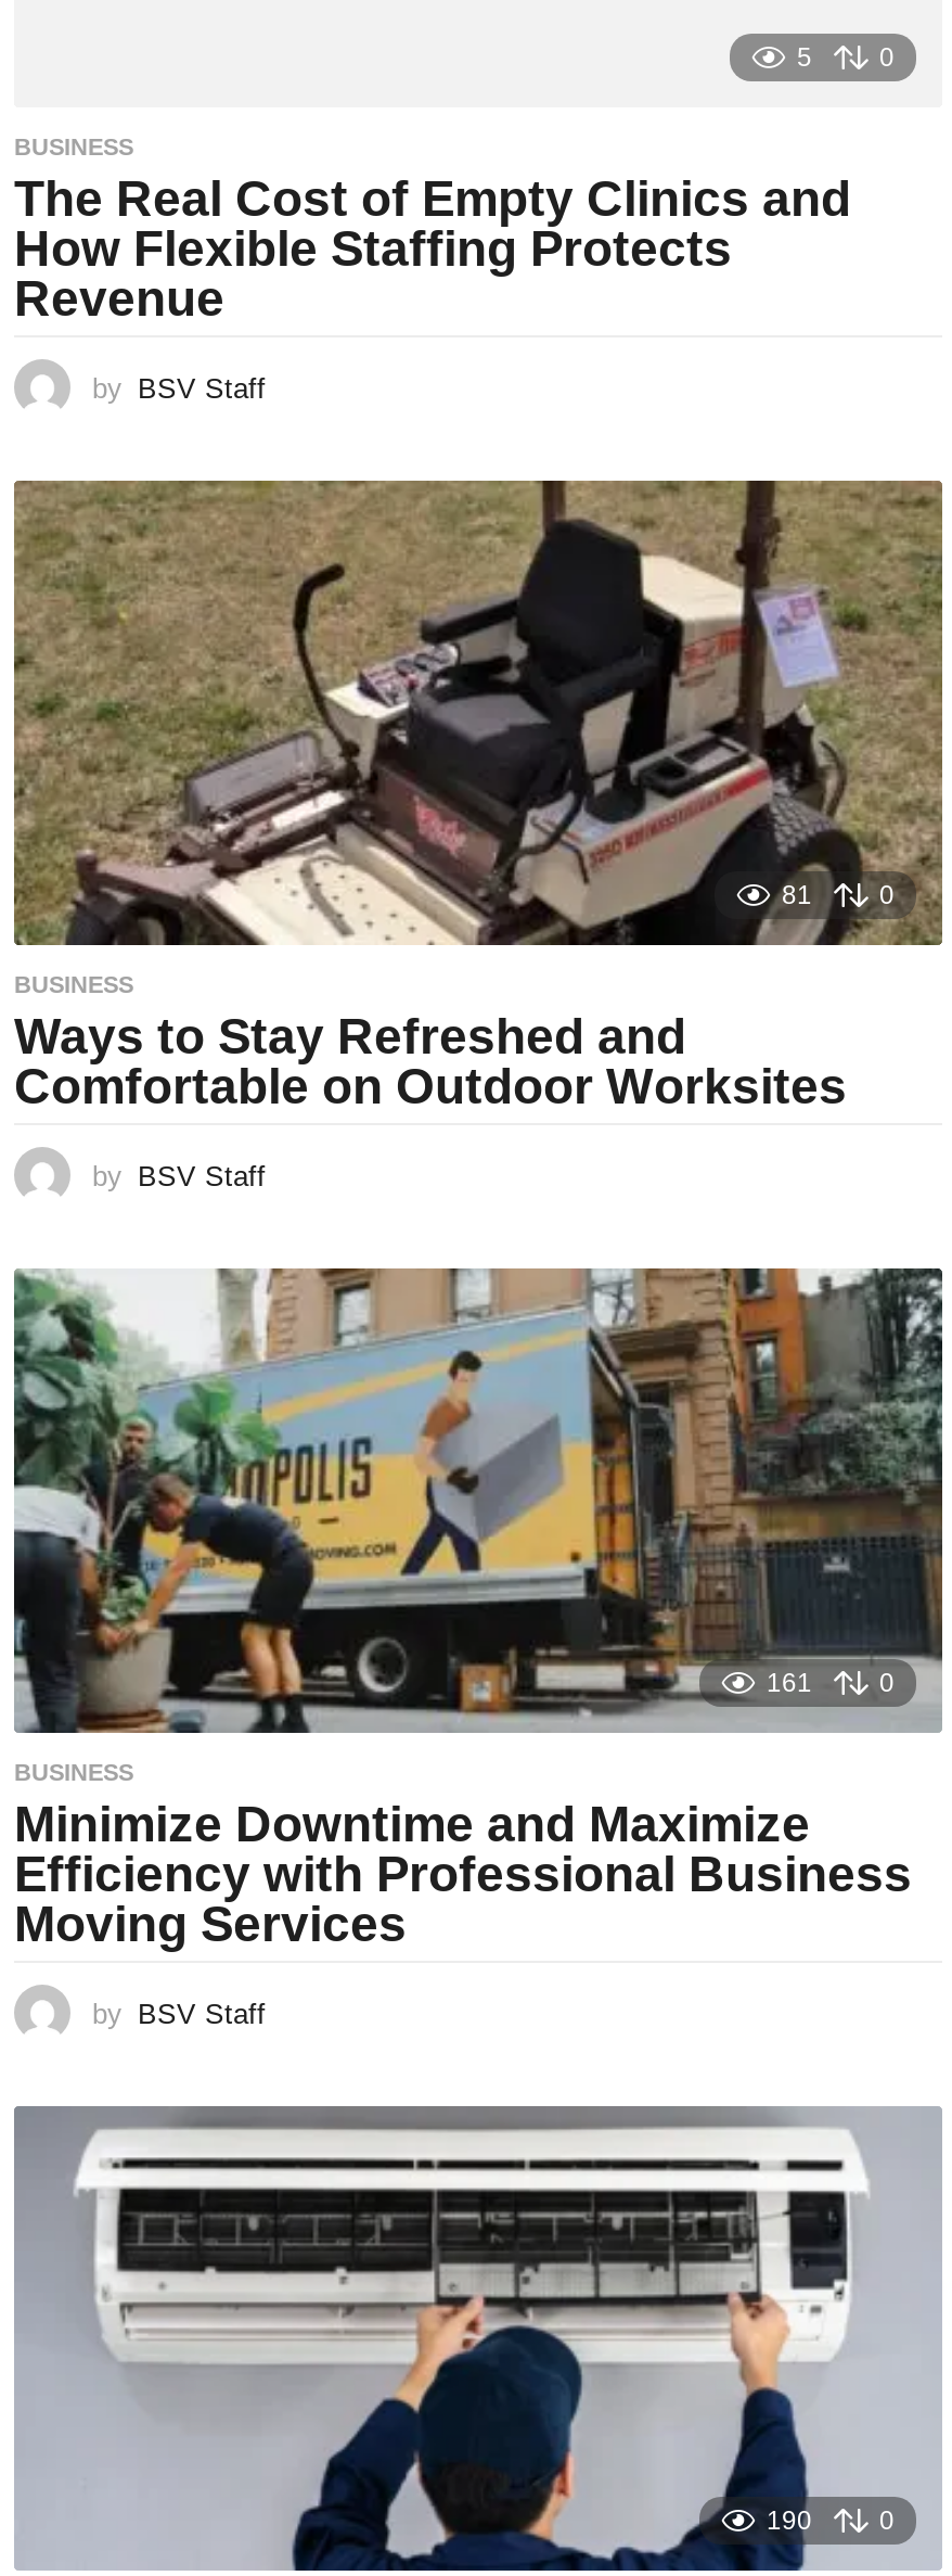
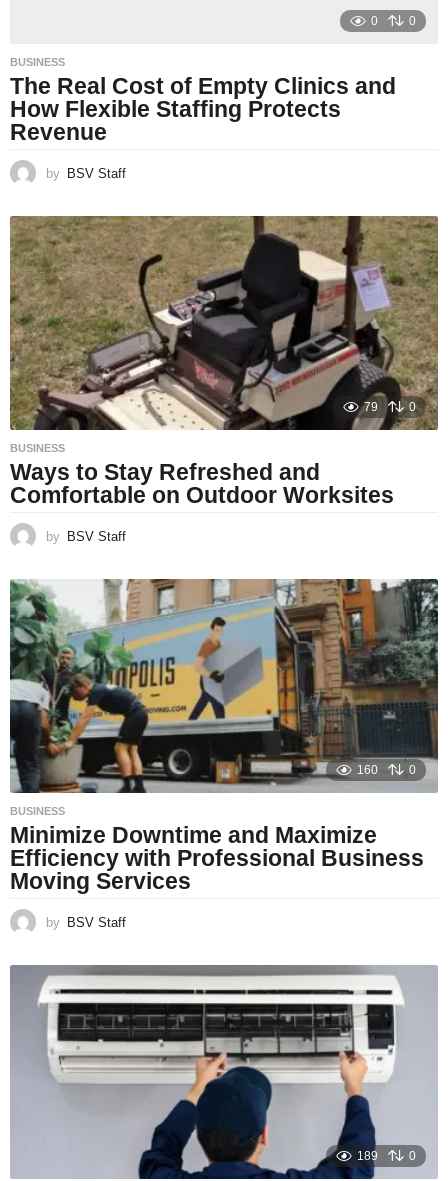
[797,43,812,73] 5 -> [371,14,378,28] 0
[782,880,812,911] 81 -> [364,400,378,414] 79
[767,1668,812,1699] 161 -> [357,763,378,777] 160
[767,2506,812,2536] 190 -> [357,1149,378,1163] 189

